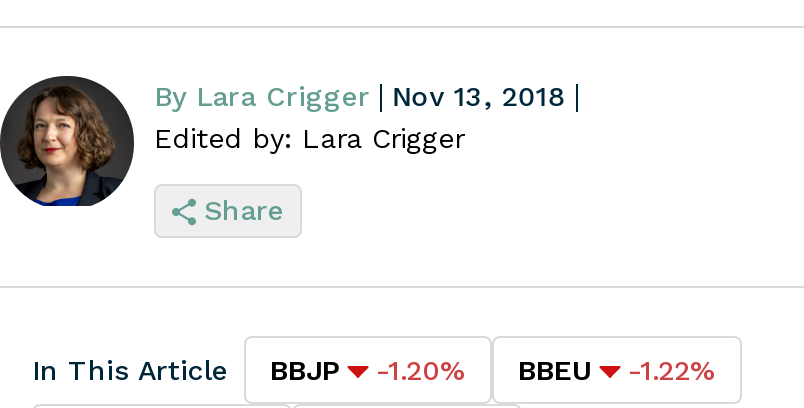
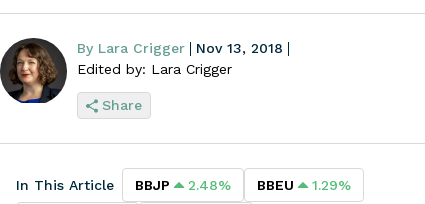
[376,353,466,385] -1.20% -> [188,176,231,192] 2.48%
[628,353,716,385] -1.22% -> [312,176,351,192] 1.29%

